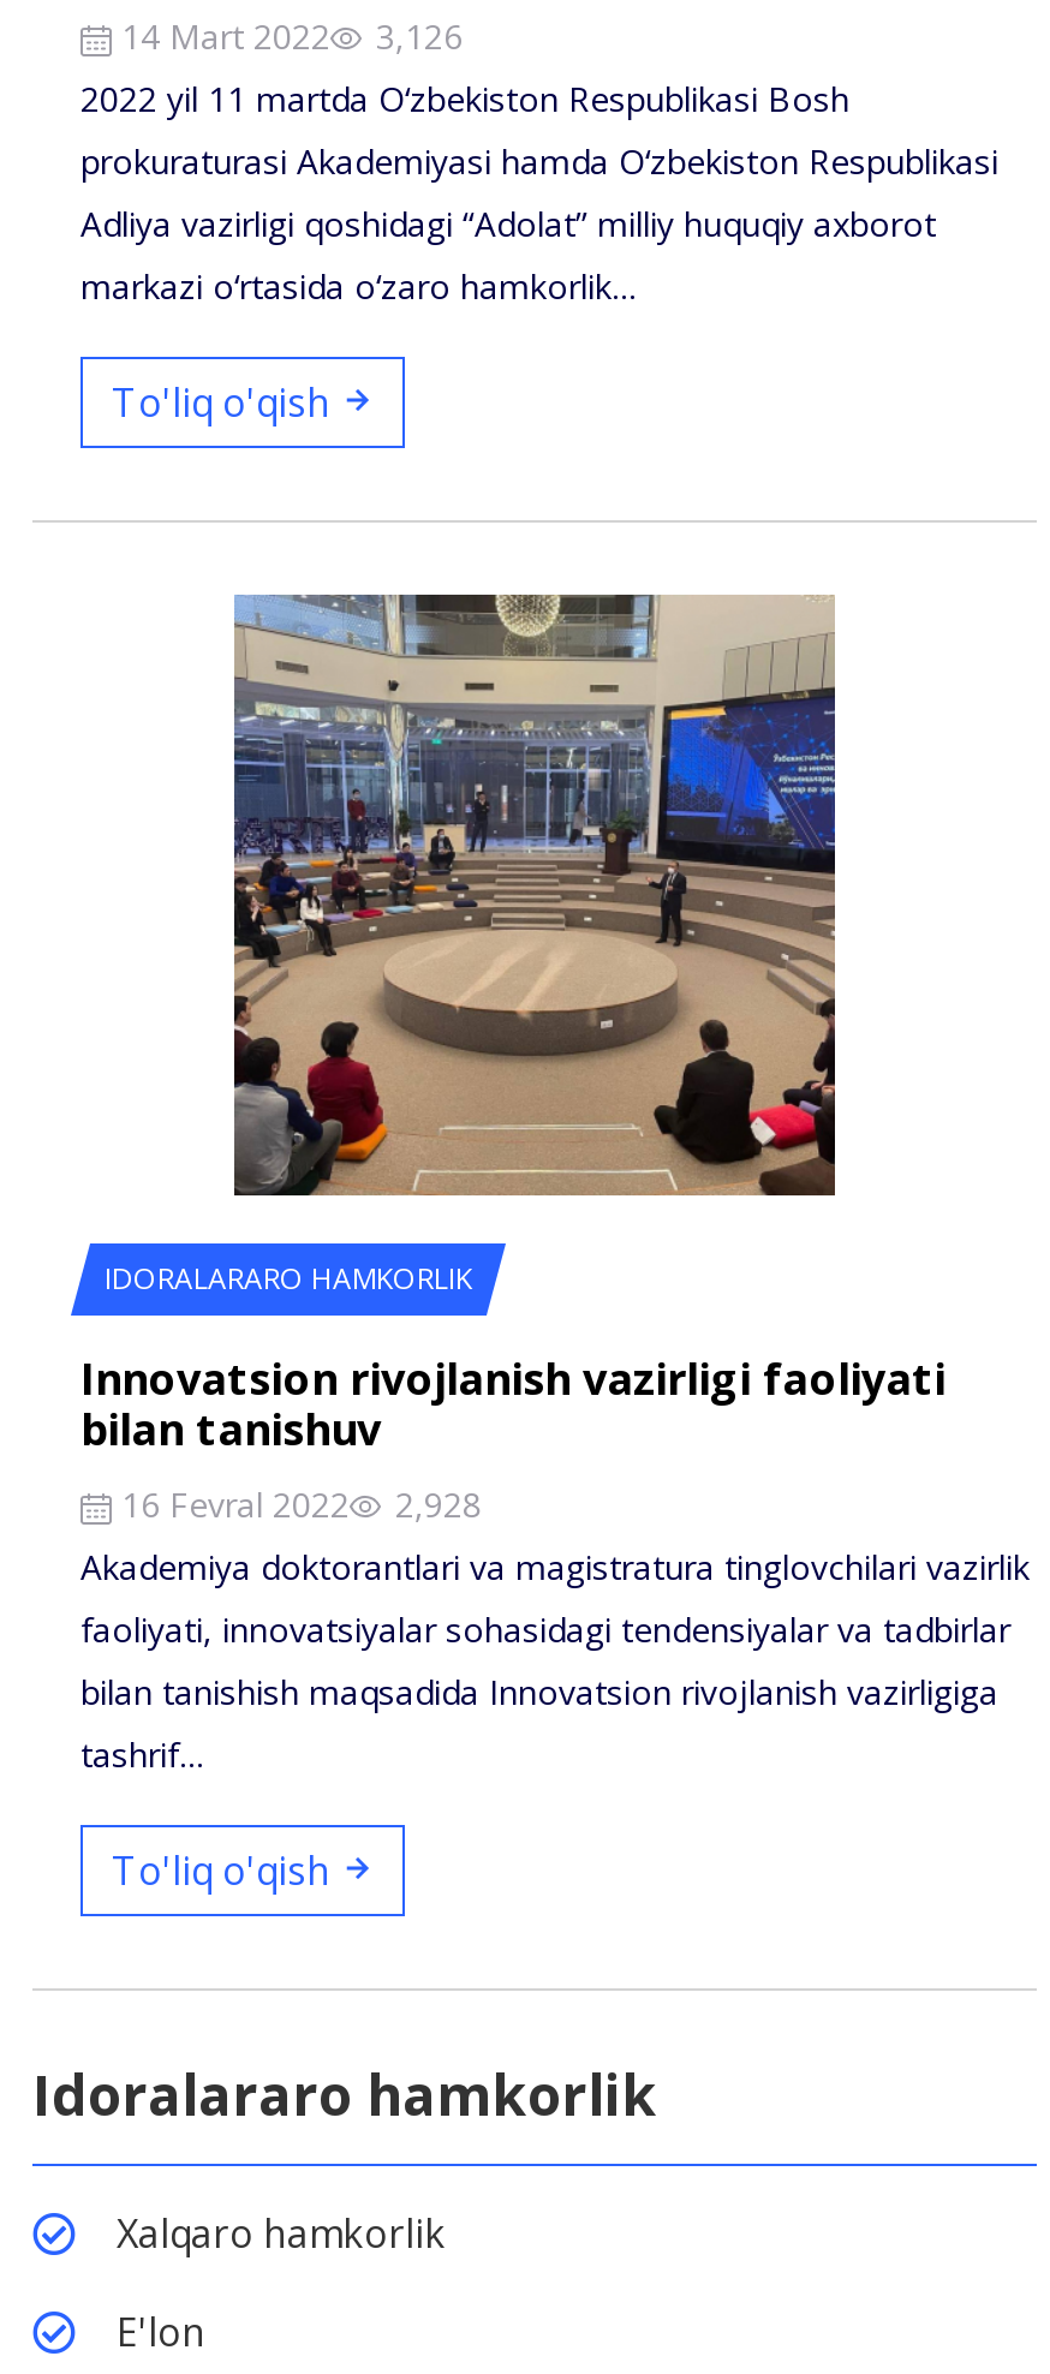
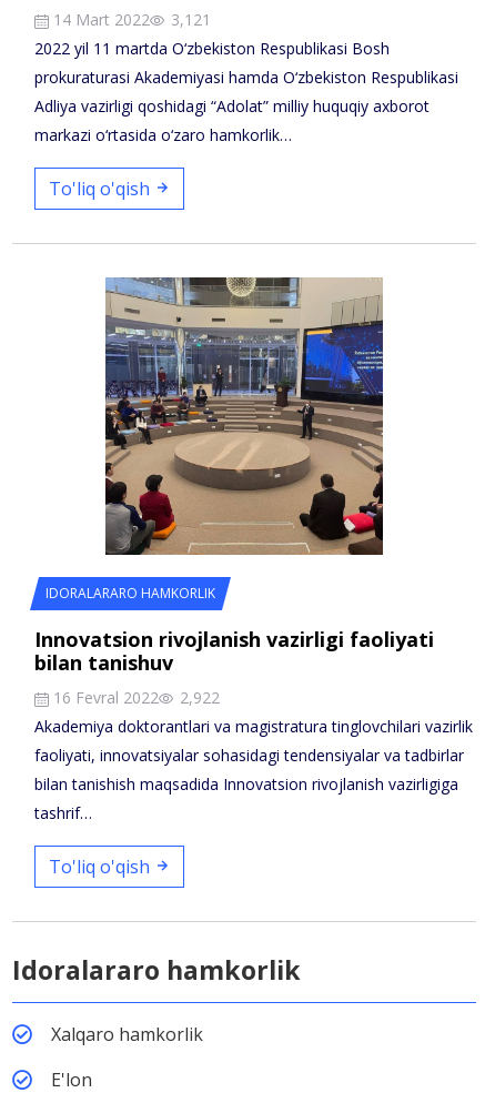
[112,13,463,59] 14 Mart 2022 3,126 -> [49,9,211,30] 14 Mart 2022 3,121
[112,1482,482,1527] 16 Fevral 2022 2,928 -> [49,687,220,708] 16 Fevral 2022 2,922

